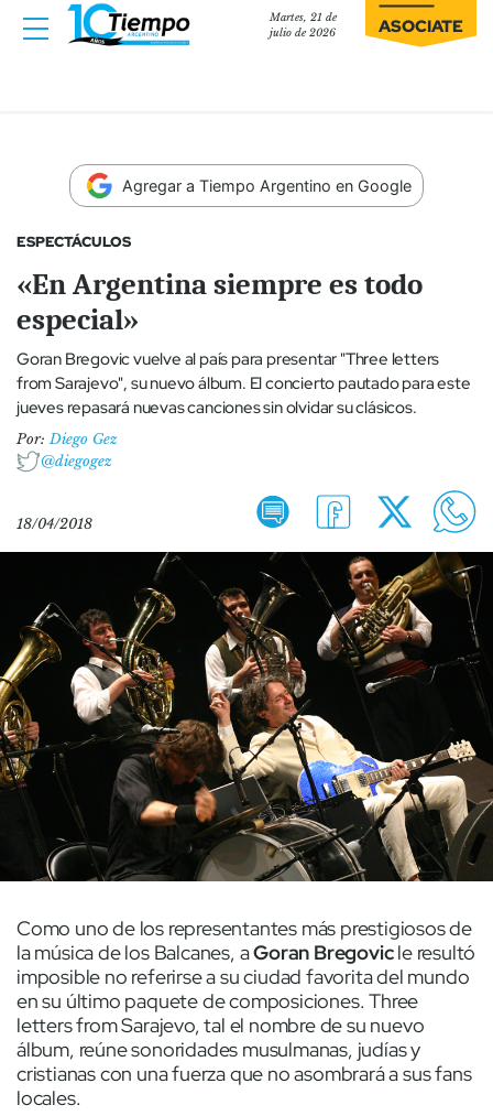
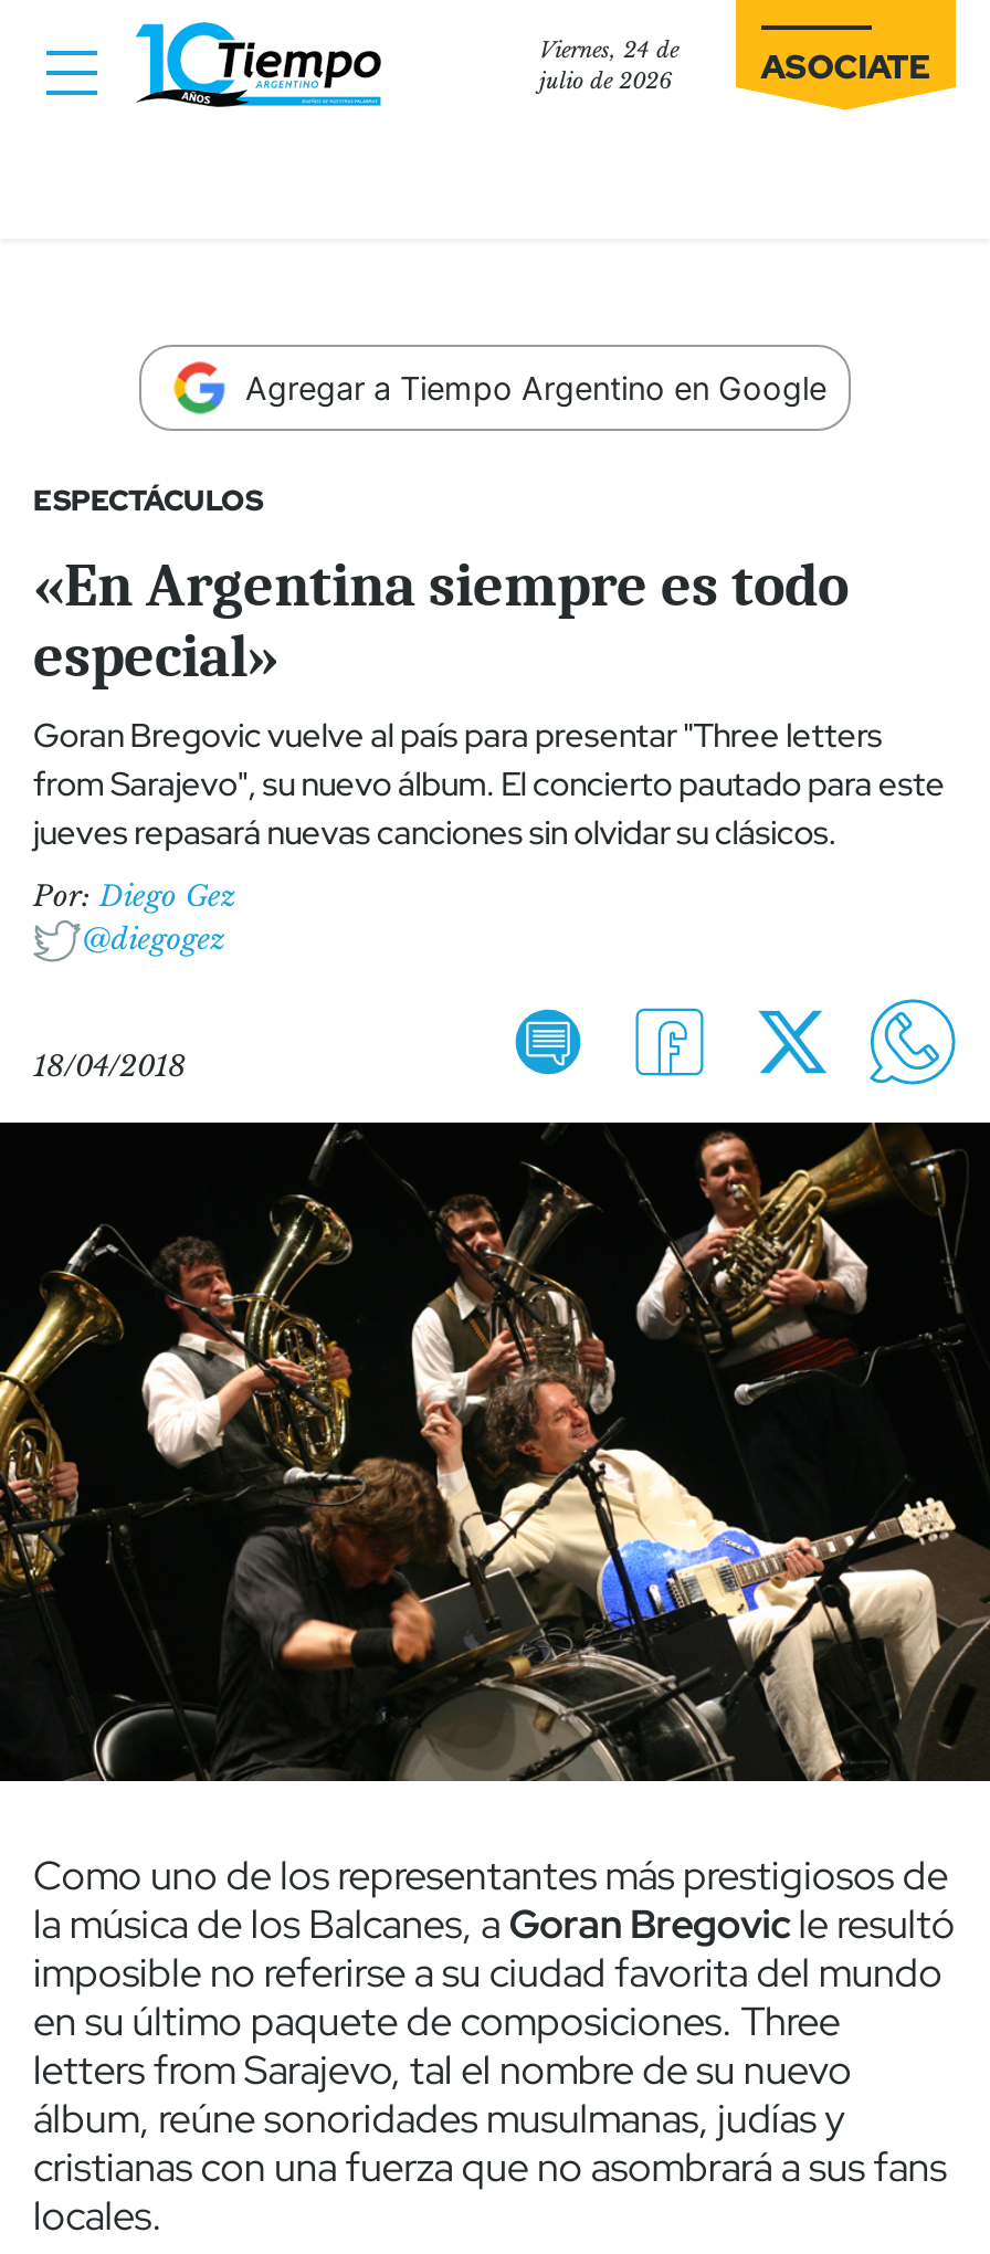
[269,11,337,24] Martes, 21 de -> [539,38,679,64] Viernes, 24 de

